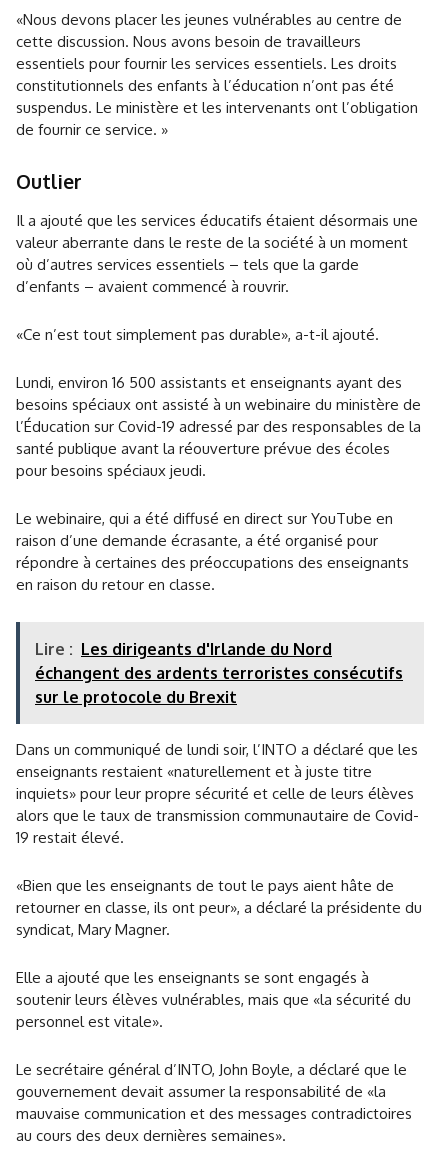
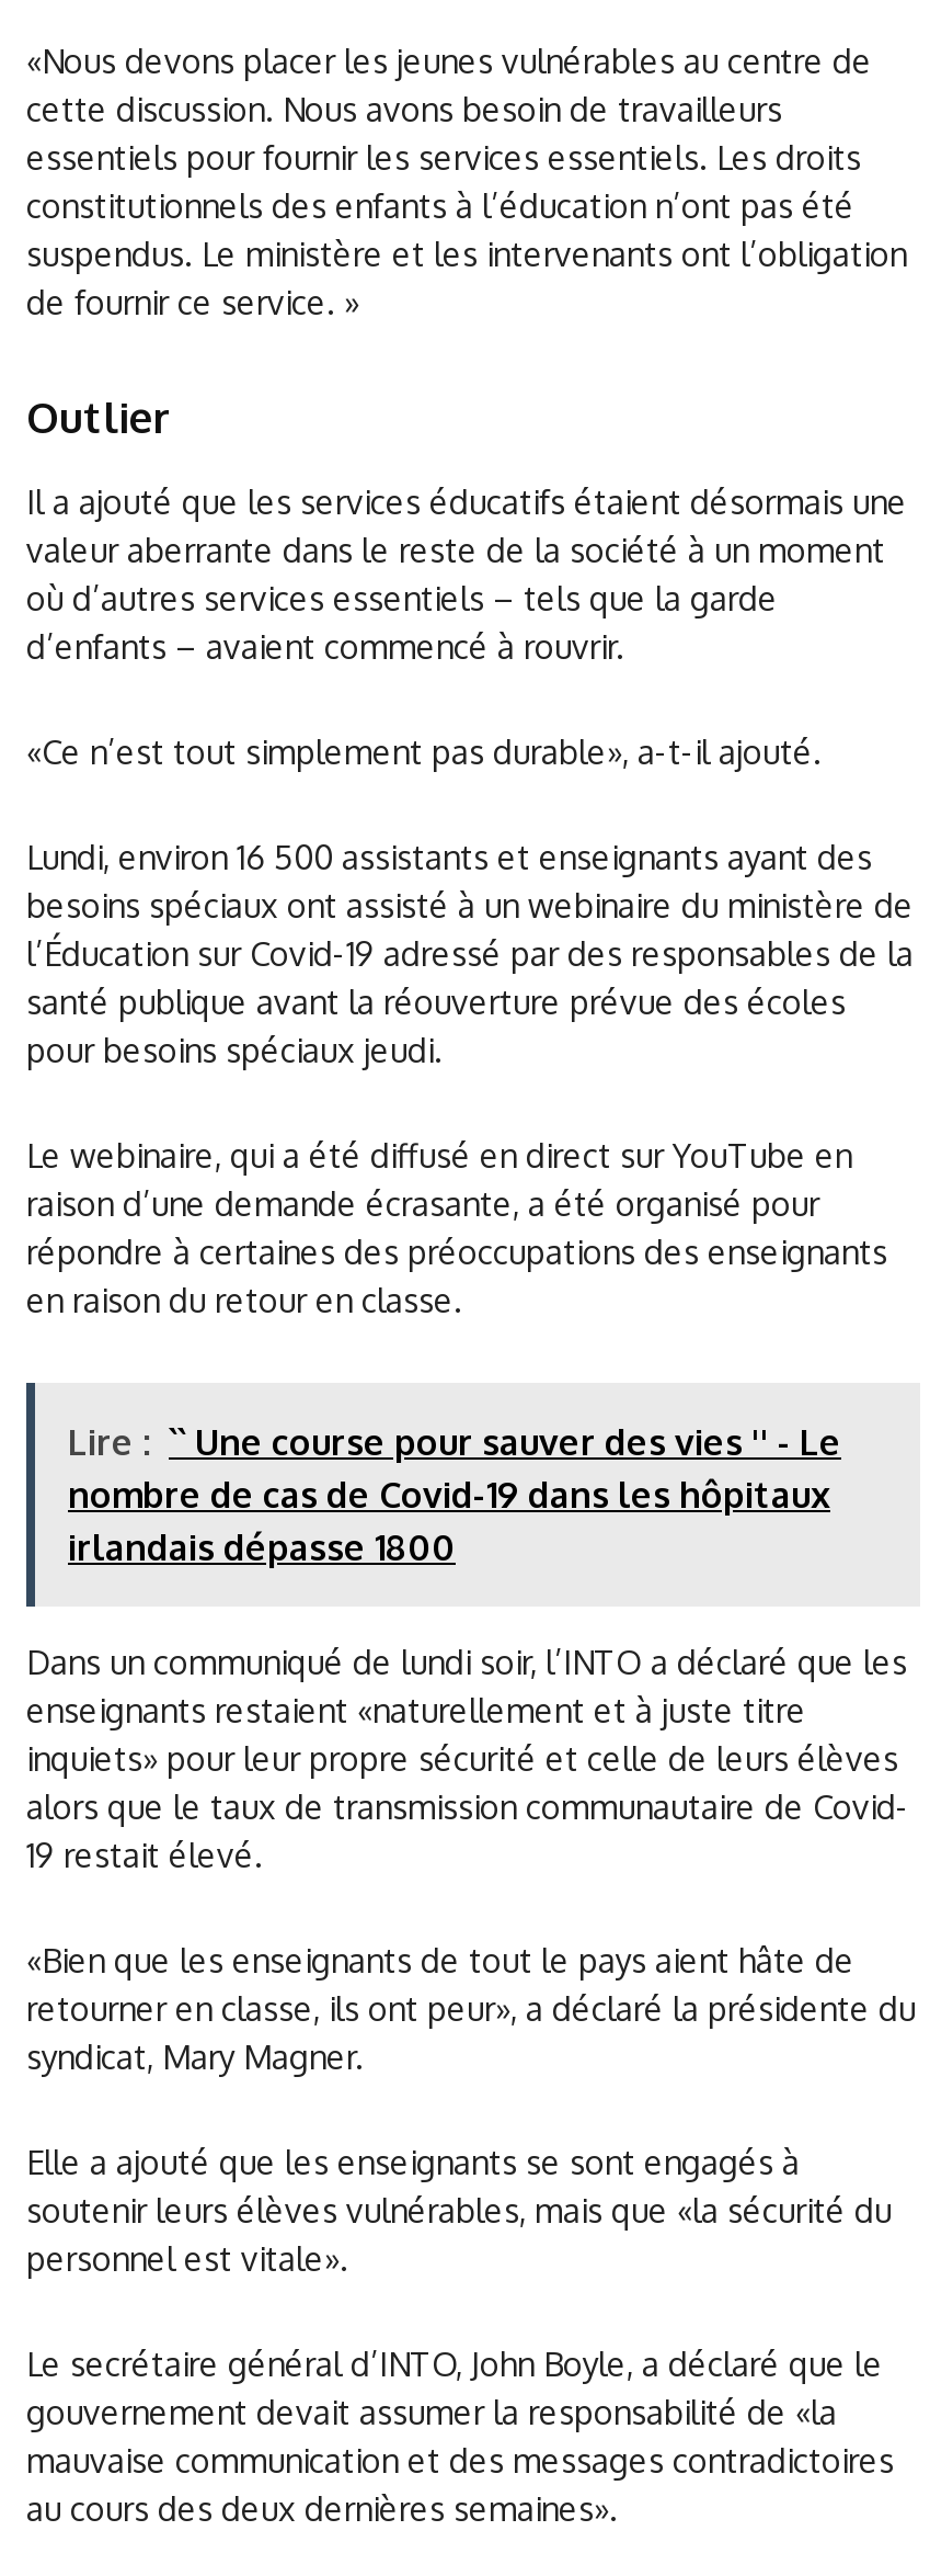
[35,639,403,707] Lire : Les dirigeants d'Irlande du Nord | échangent des ardents terroristes consécutifs | sur le protocole du Brexit -> [68,1421,841,1570] Lire : `` Une course pour sauver des vies '' - Le | nombre de cas de Covid-19 dans les hôpitaux | irlandais dépasse 1800

